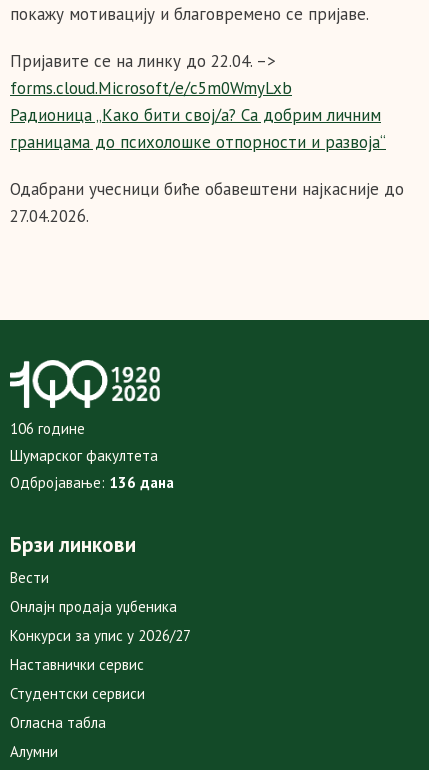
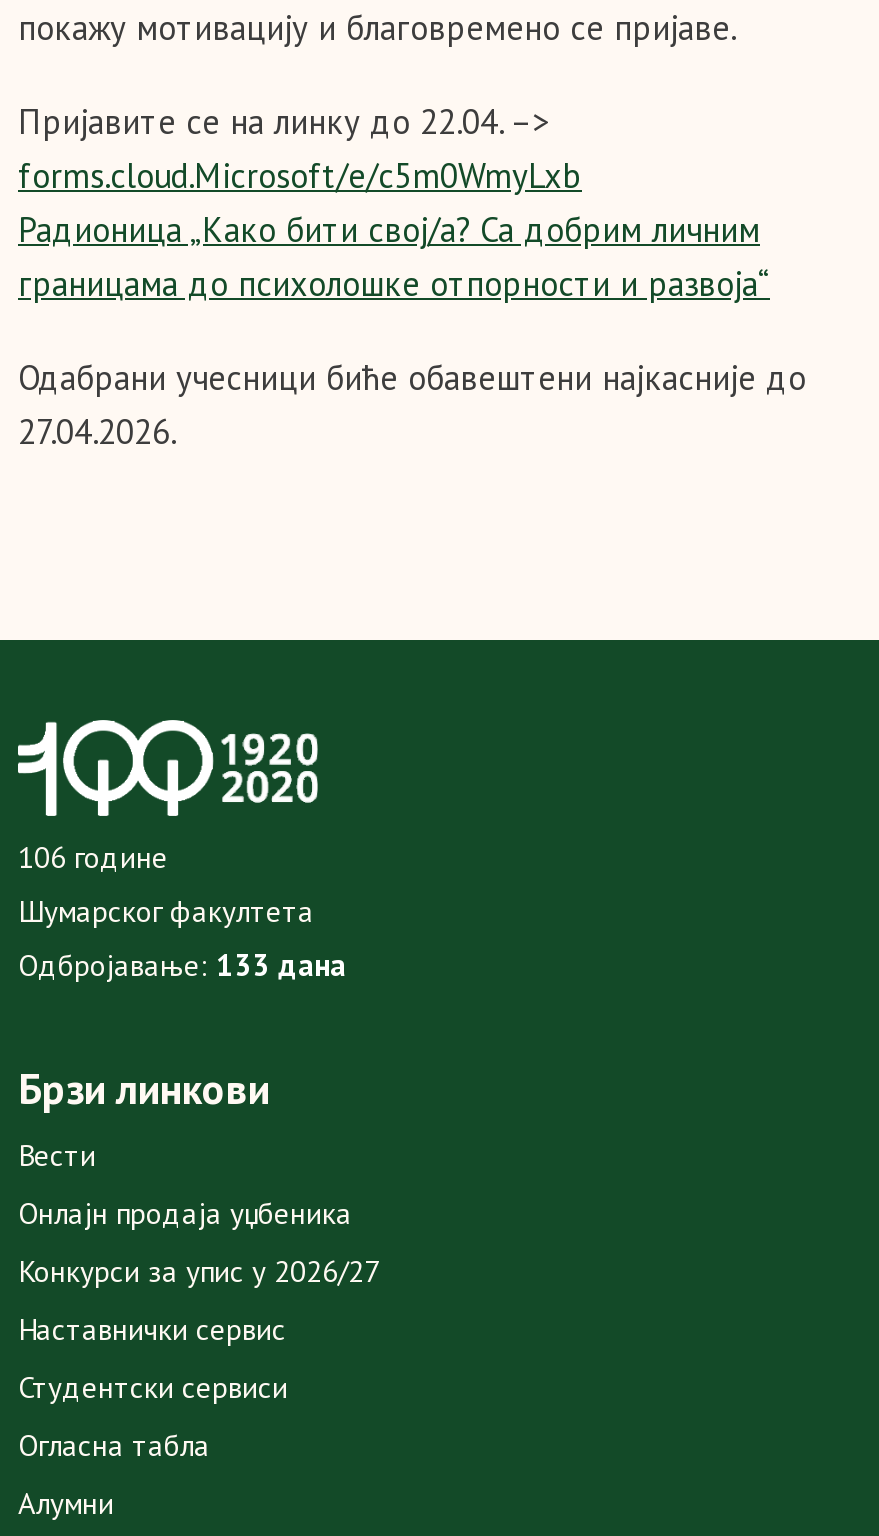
[10,473,174,492] Одбројавање: 136 дана -> [18,945,346,983] Одбројавање: 133 дана

